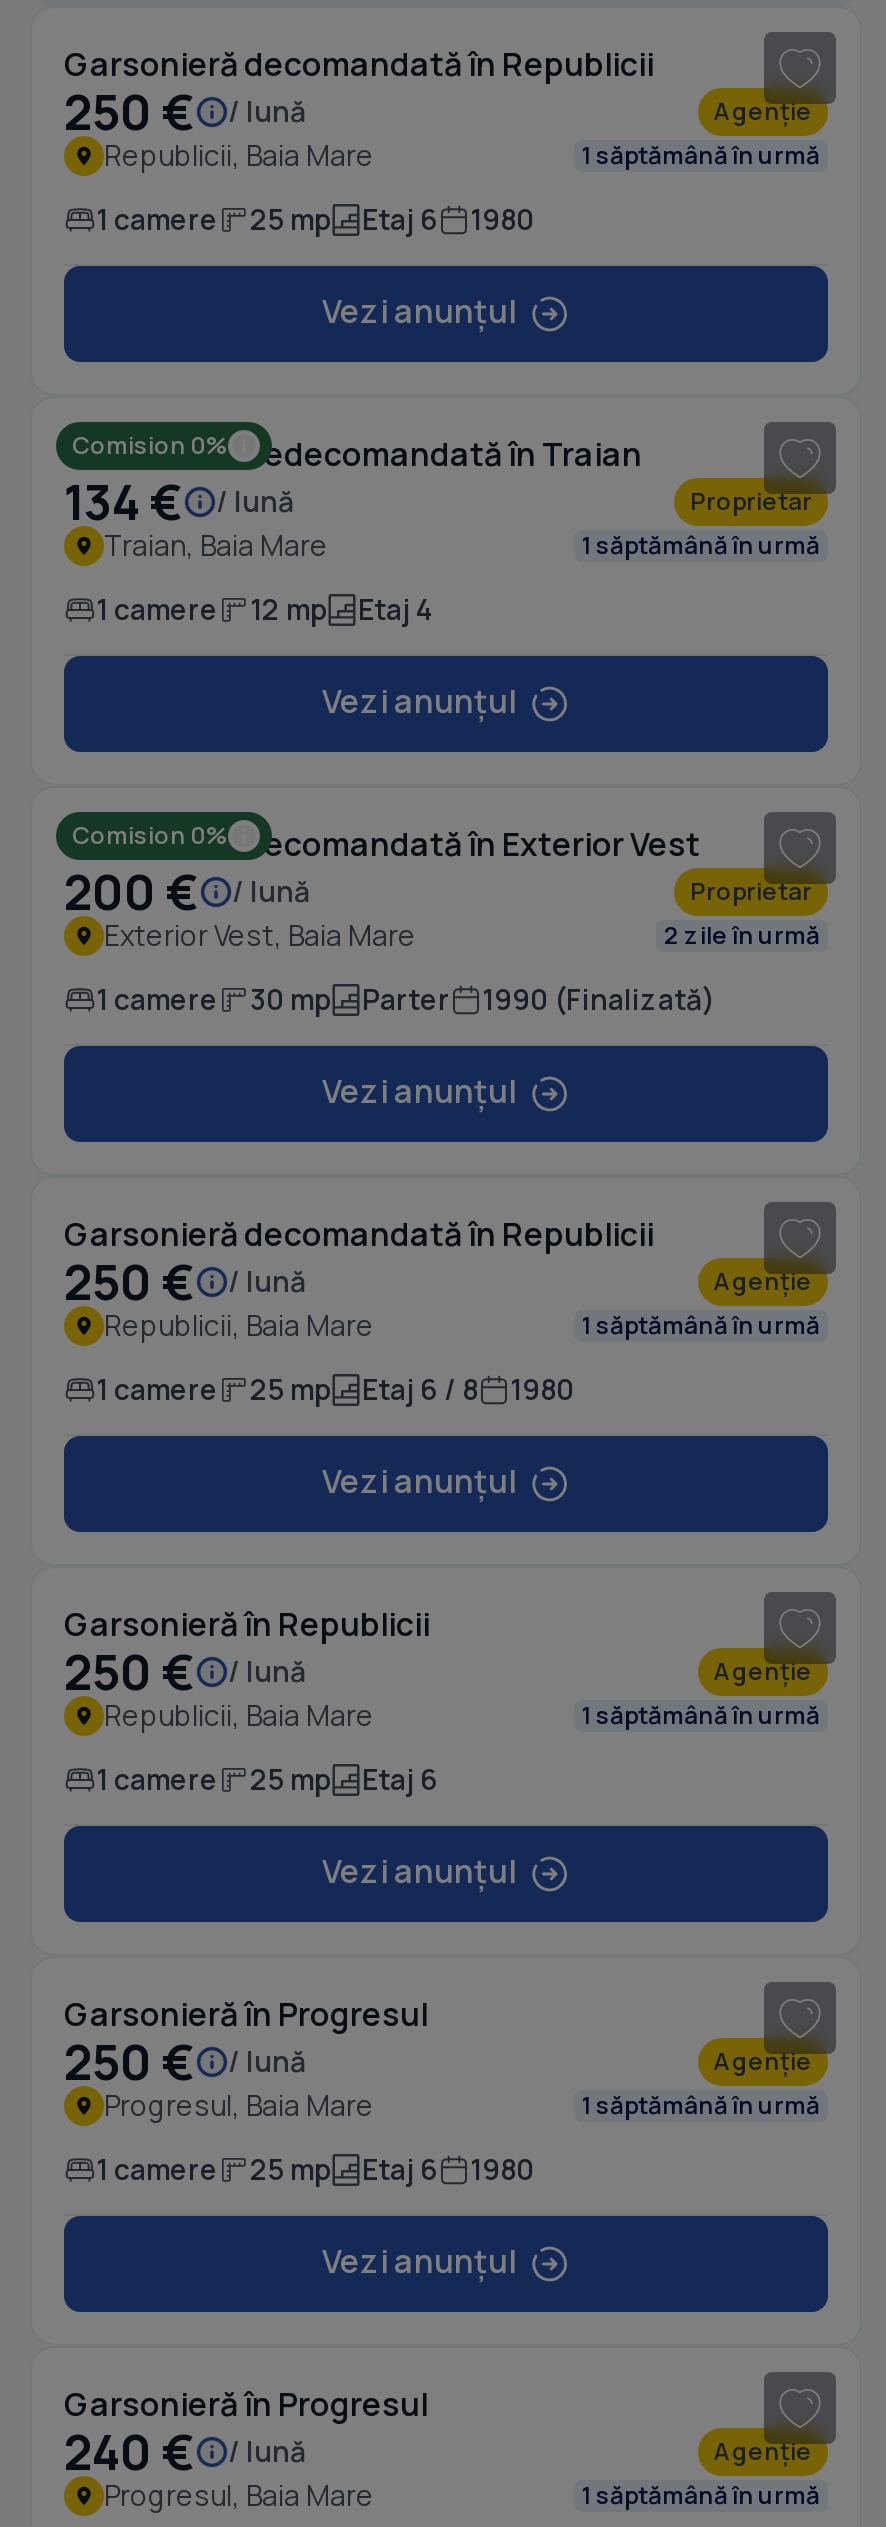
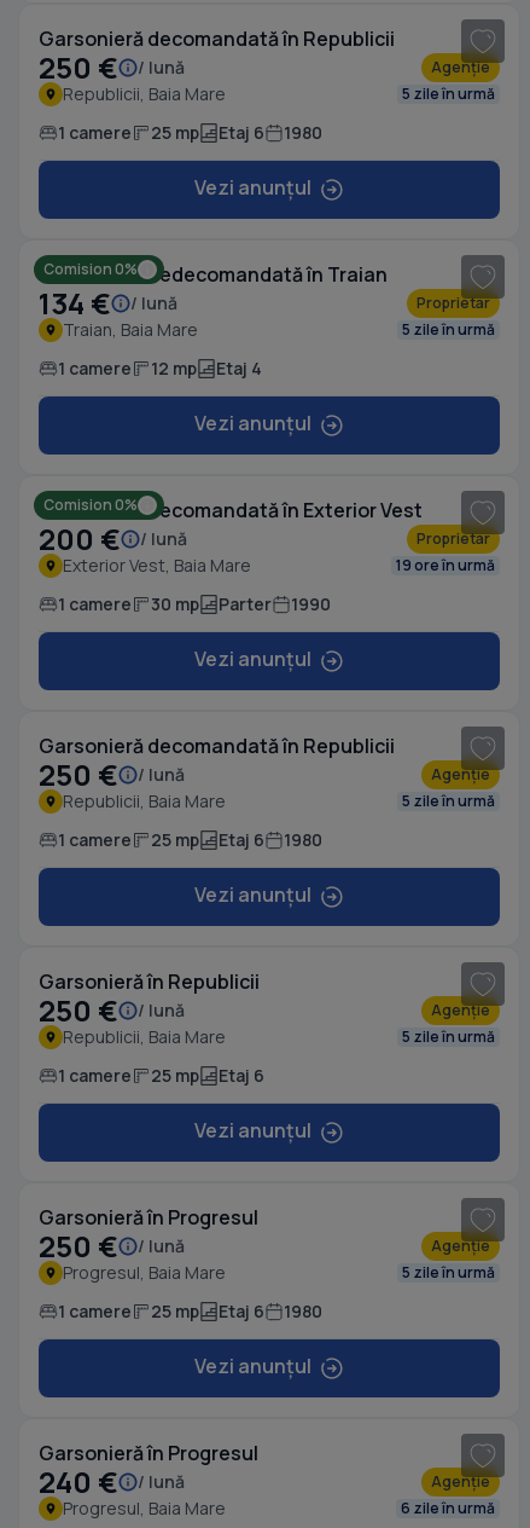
[582,138,820,172] 1 săptămână în urmă -> [402,83,495,104] 5 zile în urmă
[582,528,820,562] 1 săptămână în urmă -> [402,319,495,340] 5 zile în urmă
[664,918,820,952] 2 zile în urmă -> [396,555,495,575] 19 ore în urmă
[96,980,716,1018] 1 camere 30 mp Parter 1990 (Finalizată) -> [58,592,331,615] 1 camere 30 mp Parter 1990
[582,1308,820,1342] 1 săptămână în urmă -> [402,791,495,811] 5 zile în urmă
[96,1370,574,1408] 1 camere 25 mp Etaj 6 / 8 1980 -> [58,828,322,851] 1 camere 25 mp Etaj 6 1980
[582,1698,820,1732] 1 săptămână în urmă -> [402,1026,495,1047] 5 zile în urmă
[582,2088,820,2122] 1 săptămână în urmă -> [402,1262,495,1283] 5 zile în urmă
[582,2478,820,2512] 1 săptămână în urmă -> [401,1498,495,1518] 6 zile în urmă

